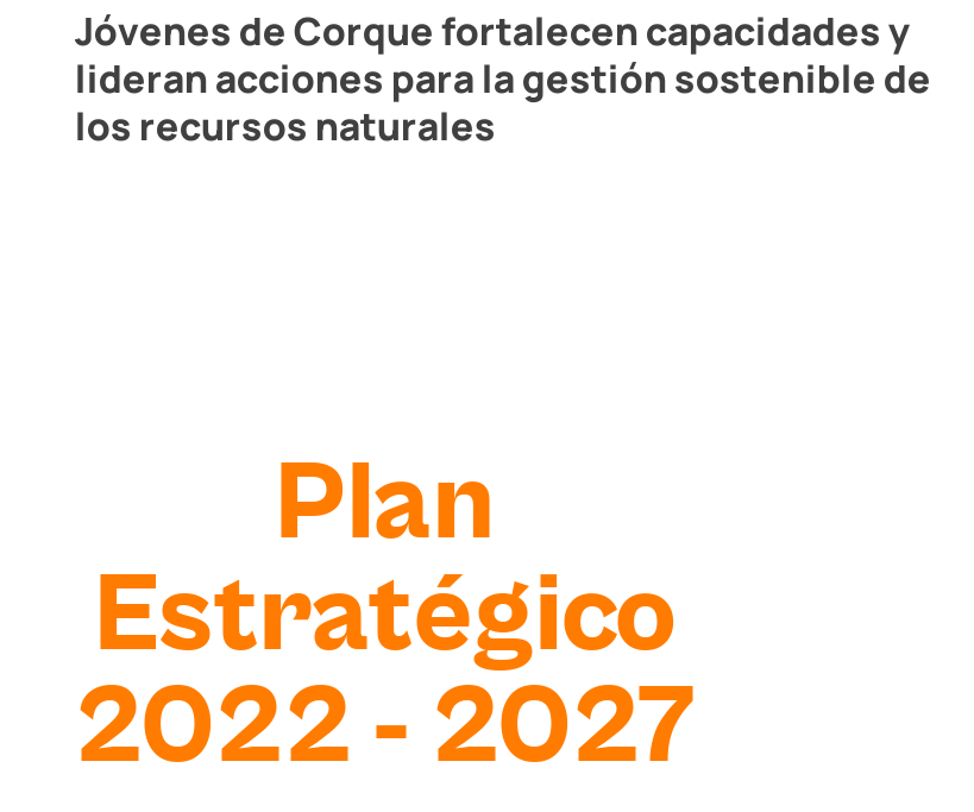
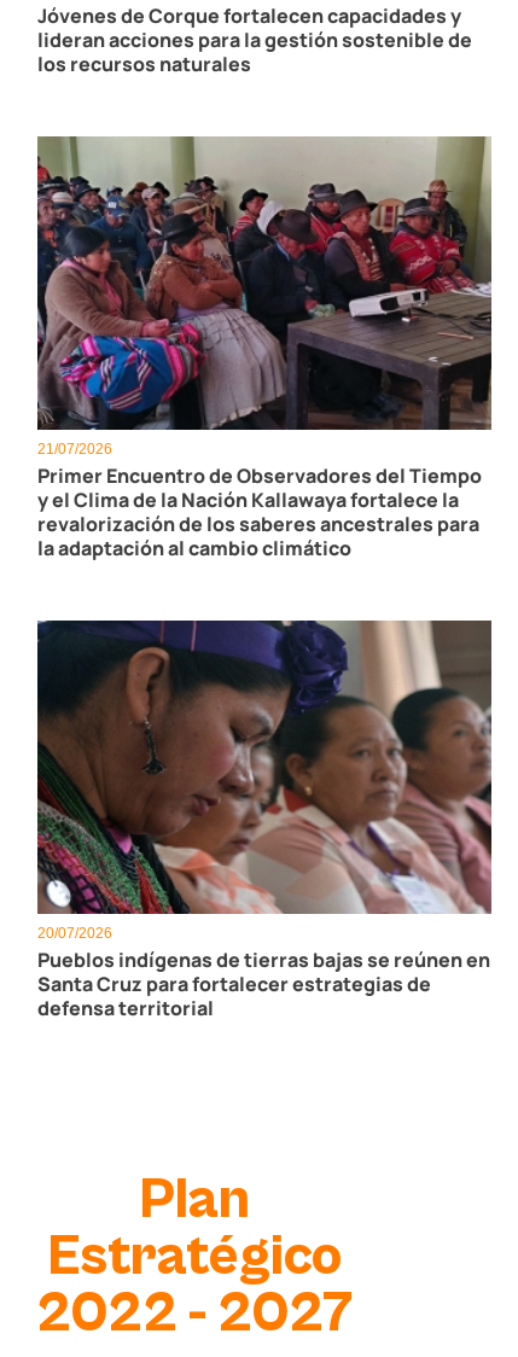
none -> [36,135,493,561] [image] | 21/07/2026 | Primer Encuentro de Observadores del Tiempo | y el Clima de la Nación Kallawaya fortalece la | revalorización de los saberes ancestrales para | la adaptación al cambio climático
none -> [36,619,493,1021] [image] | 20/07/2026 | Pueblos indígenas de tierras bajas se reúnen en | Santa Cruz para fortalecer estrategias de | defensa territorial

